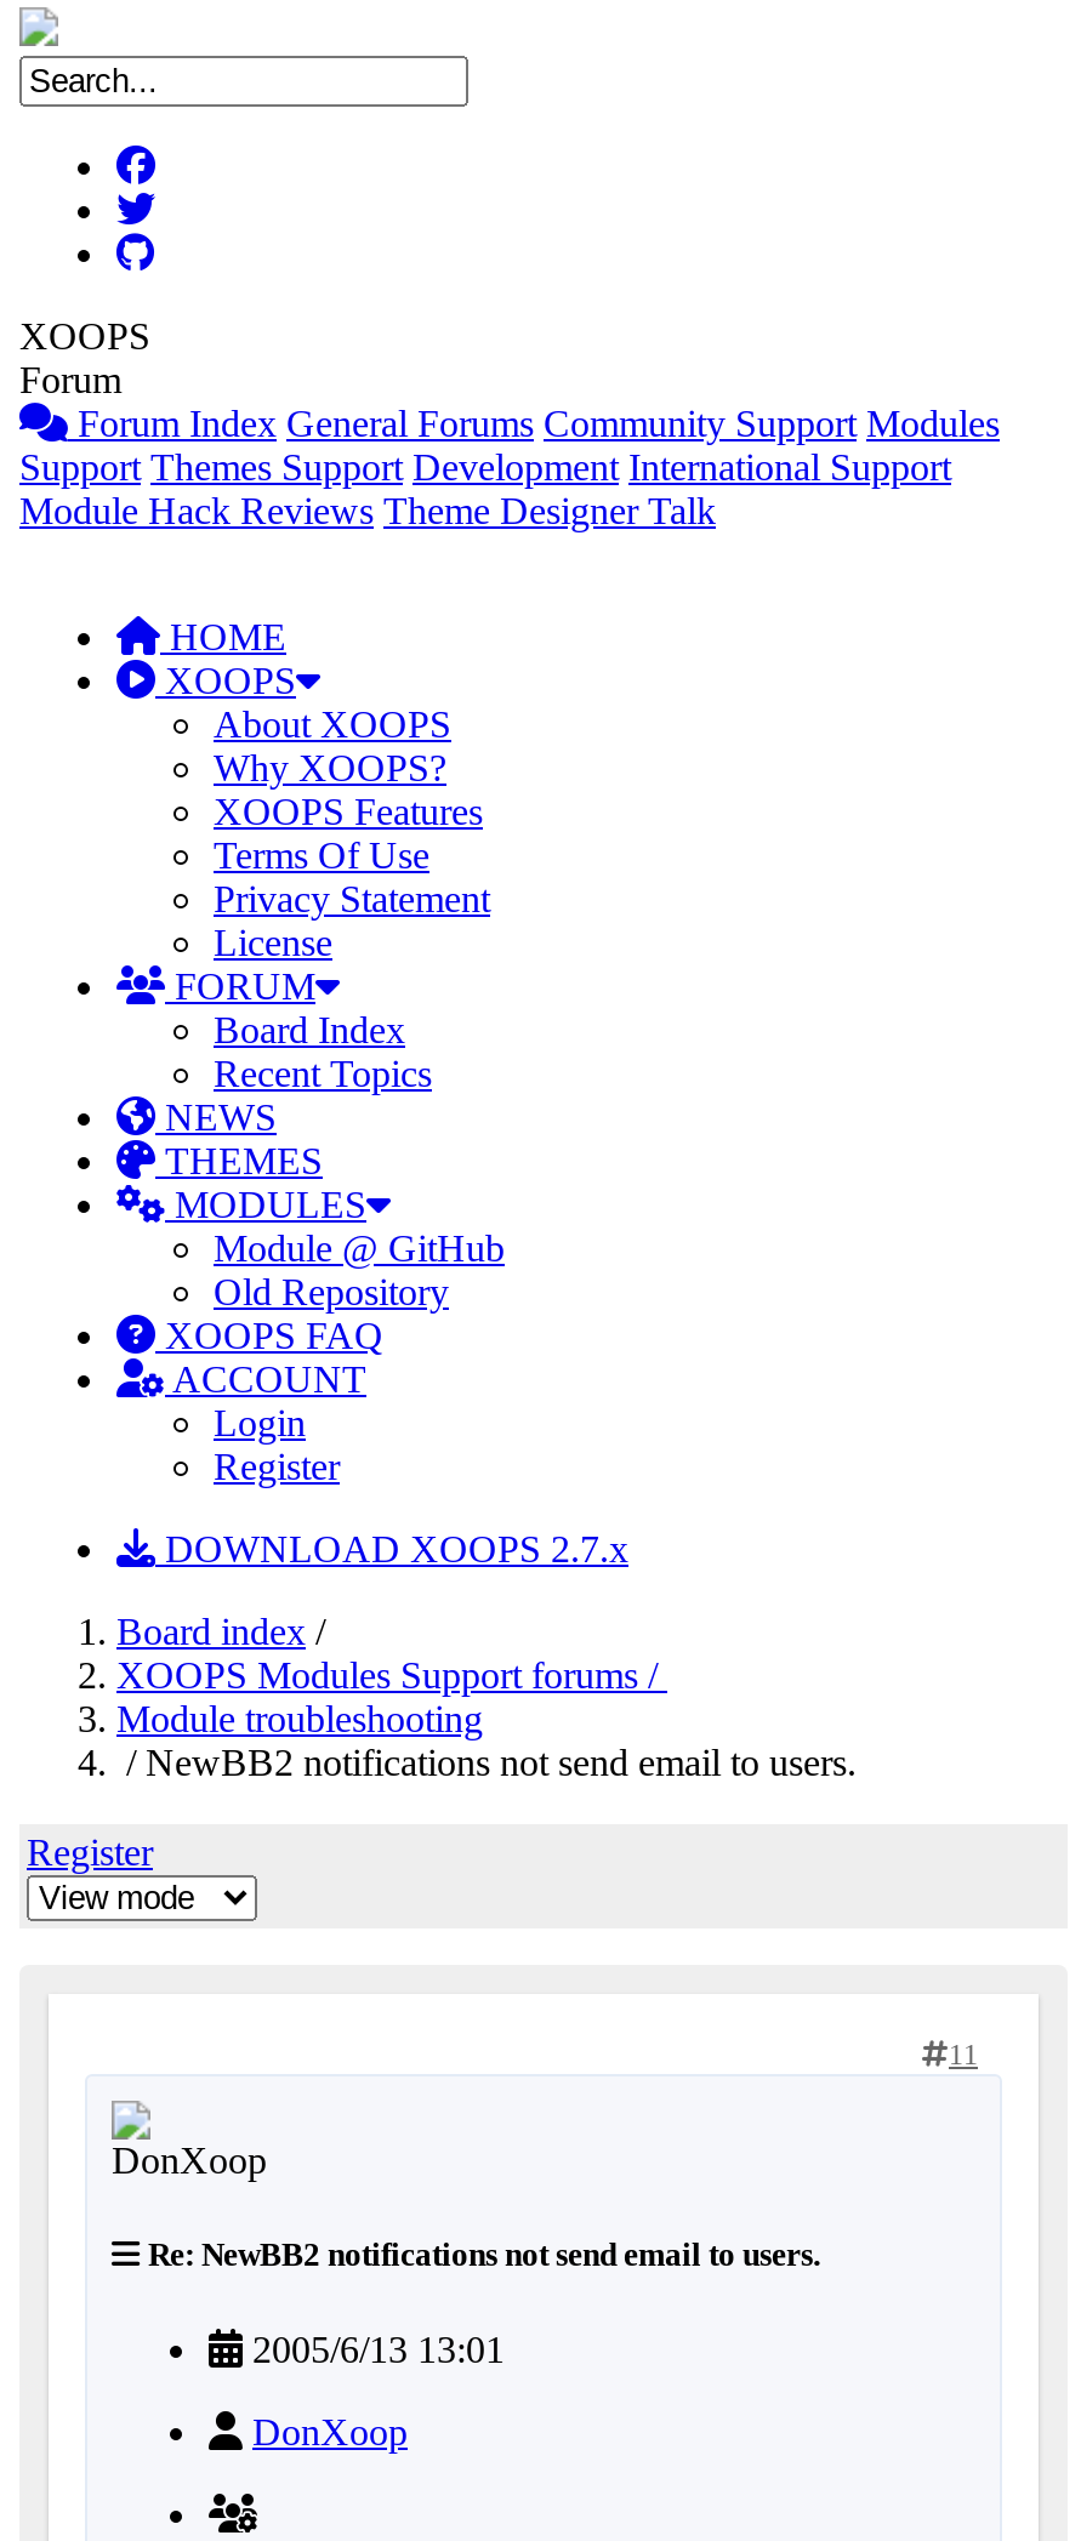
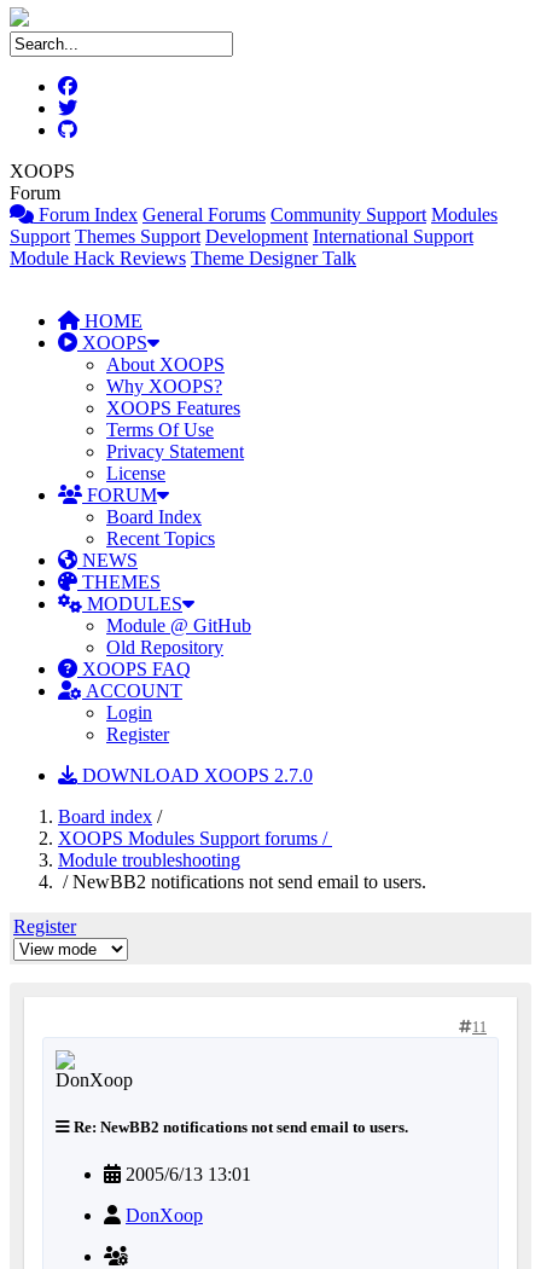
[155,1528,628,1569] DOWNLOAD XOOPS 2.7.x -> [77,765,313,786] DOWNLOAD XOOPS 2.7.0

